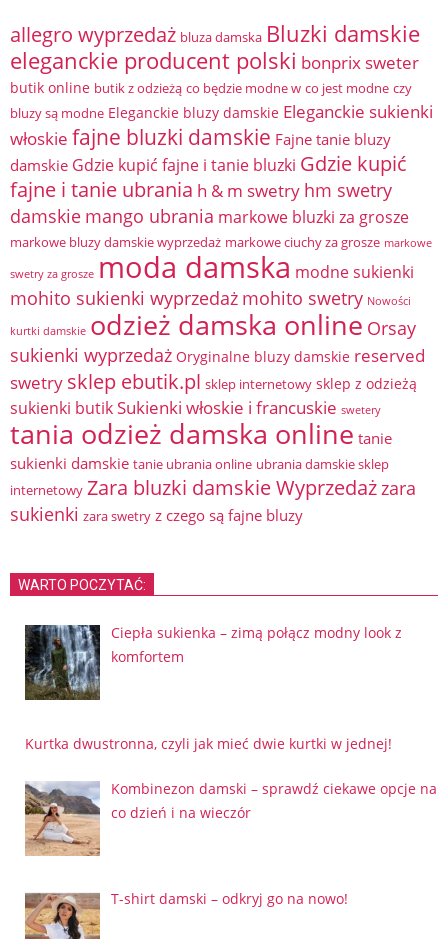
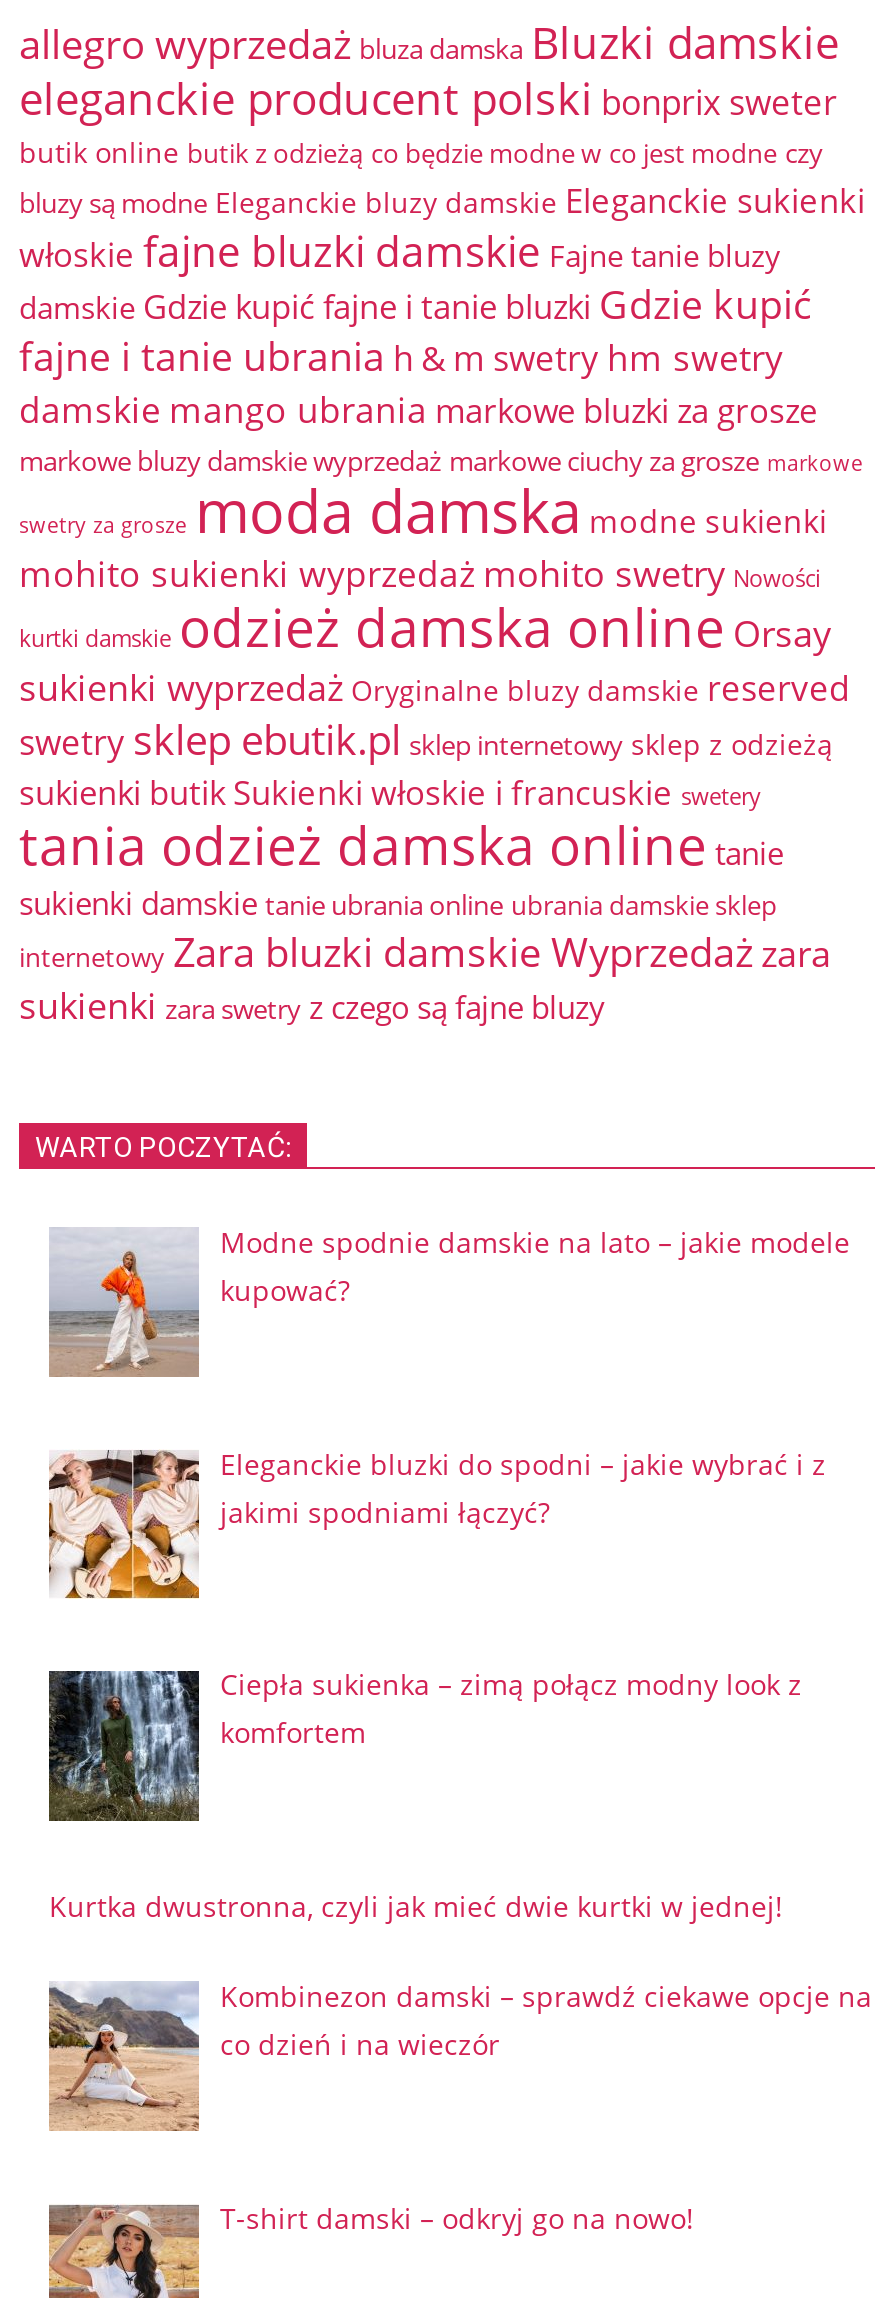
none -> [47,1444,826,1611] [image] | Eleganckie bluzki do spodni – jakie wybrać i z | jakimi spodniami łączyć?
none -> [49,1223,850,1375] [image] | Modne spodnie damskie na lato – jakie modele | kupować?

